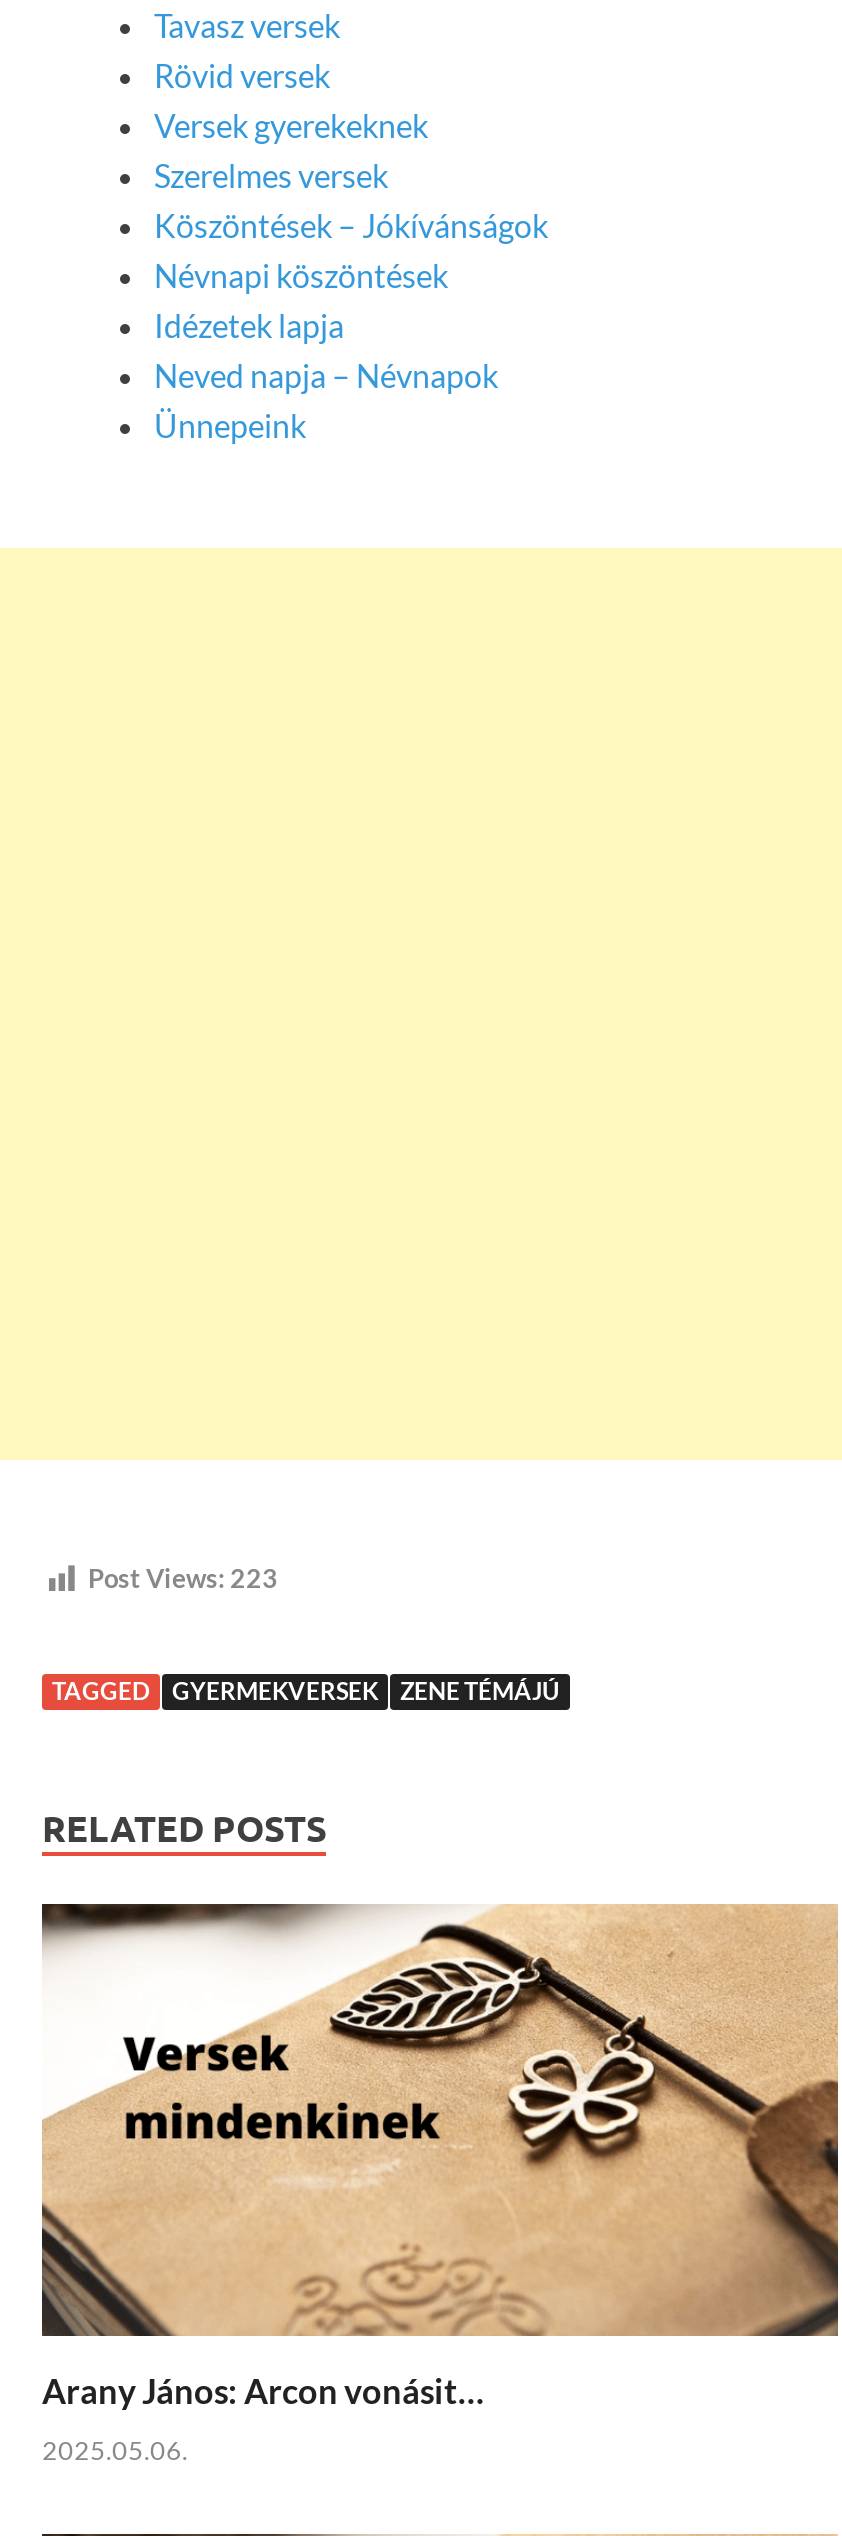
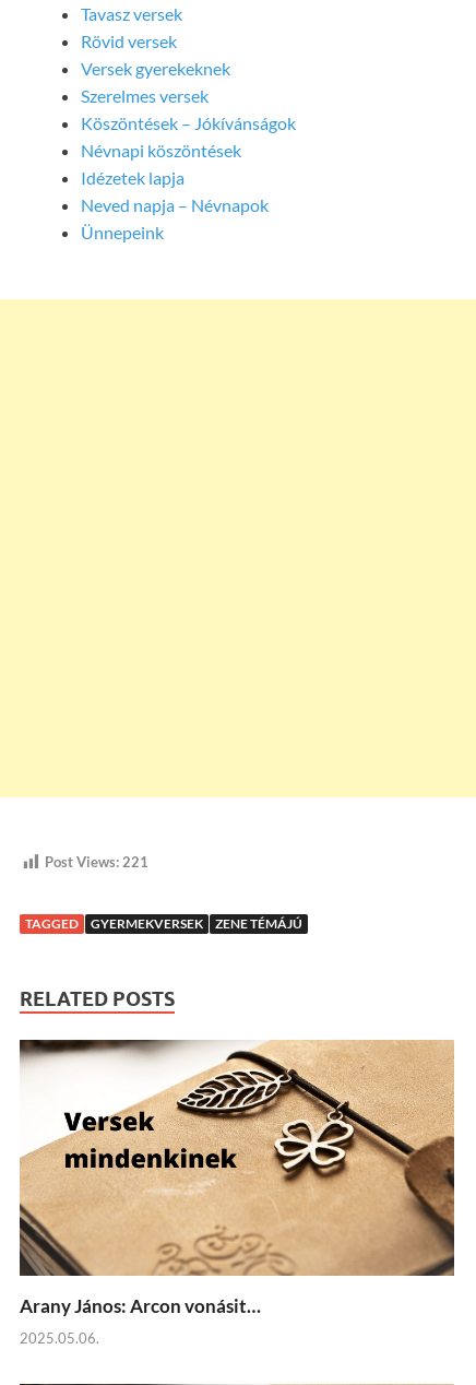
[88,1562,278,1594] Post Views: 223 -> [45,853,148,871] Post Views: 221

